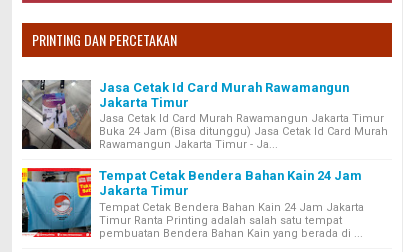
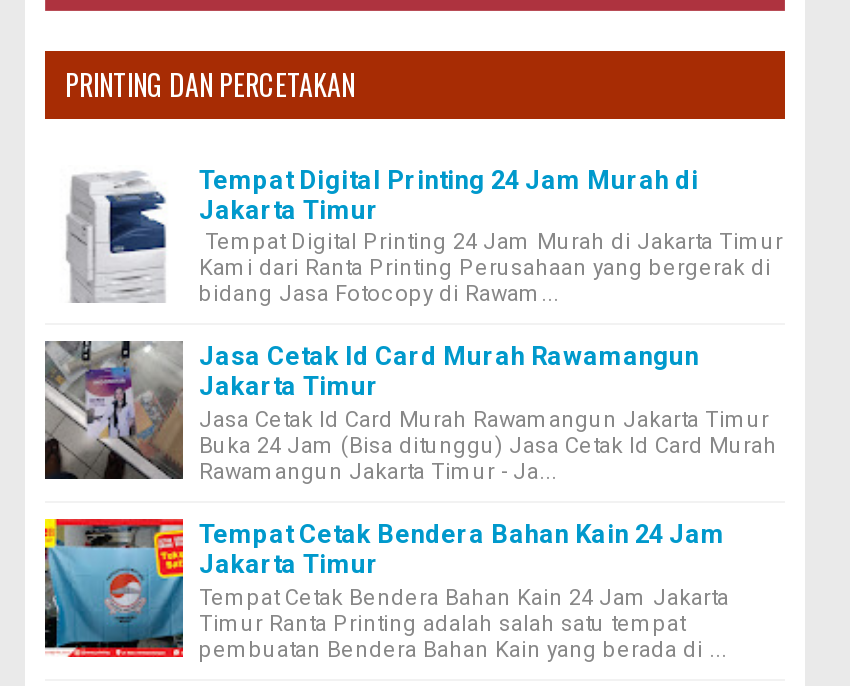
none -> [45,165,783,308] [image] | Tempat Digital Printing 24 Jam Murah di | Jakarta Timur | Tempat Digital Printing 24 Jam Murah di Jakarta Timur | Kami dari Ranta Printing Perusahaan yang bergerak di | bidang Jasa Fotocopy di Rawam...

